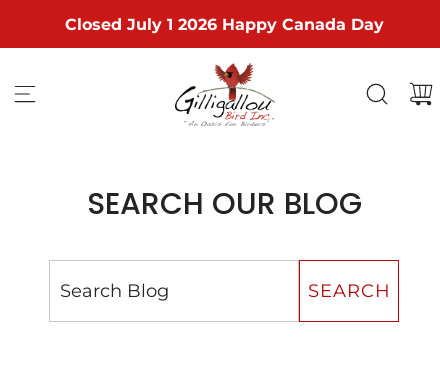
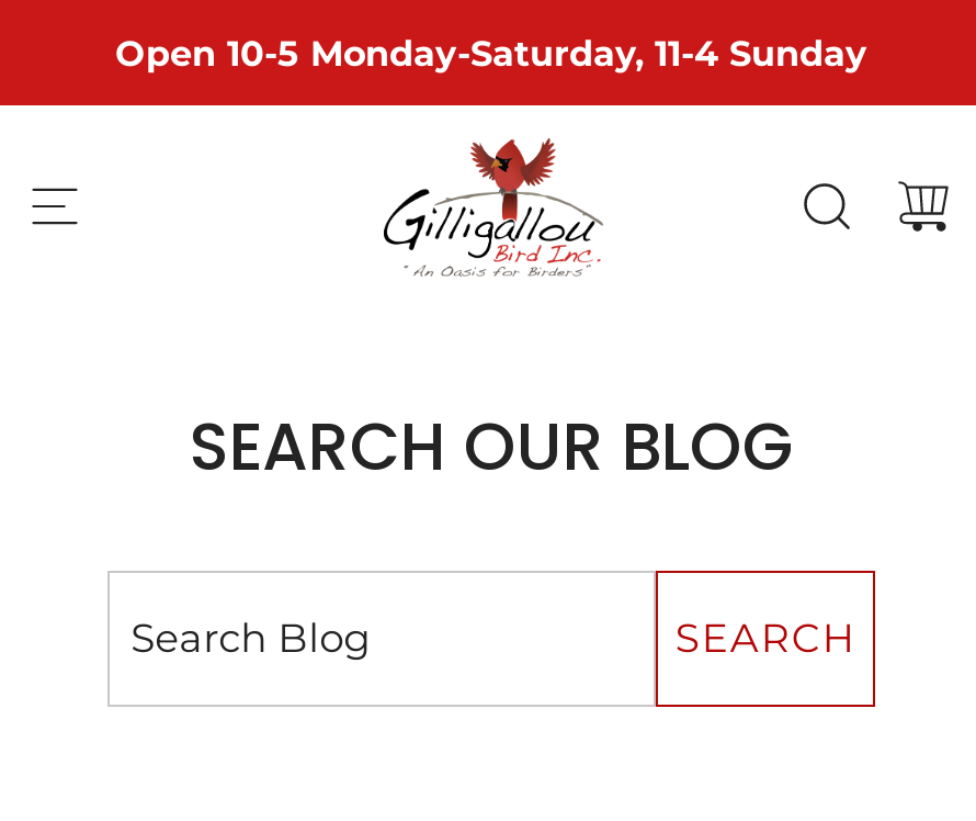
[64,15,383,34] Closed July 1 2026 Happy Canada Day -> [115,33,867,75] Open 10-5 Monday-Saturday, 11-4 Sunday

